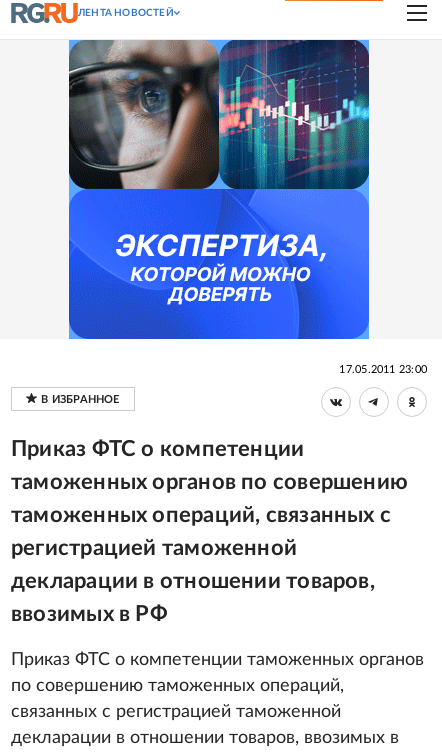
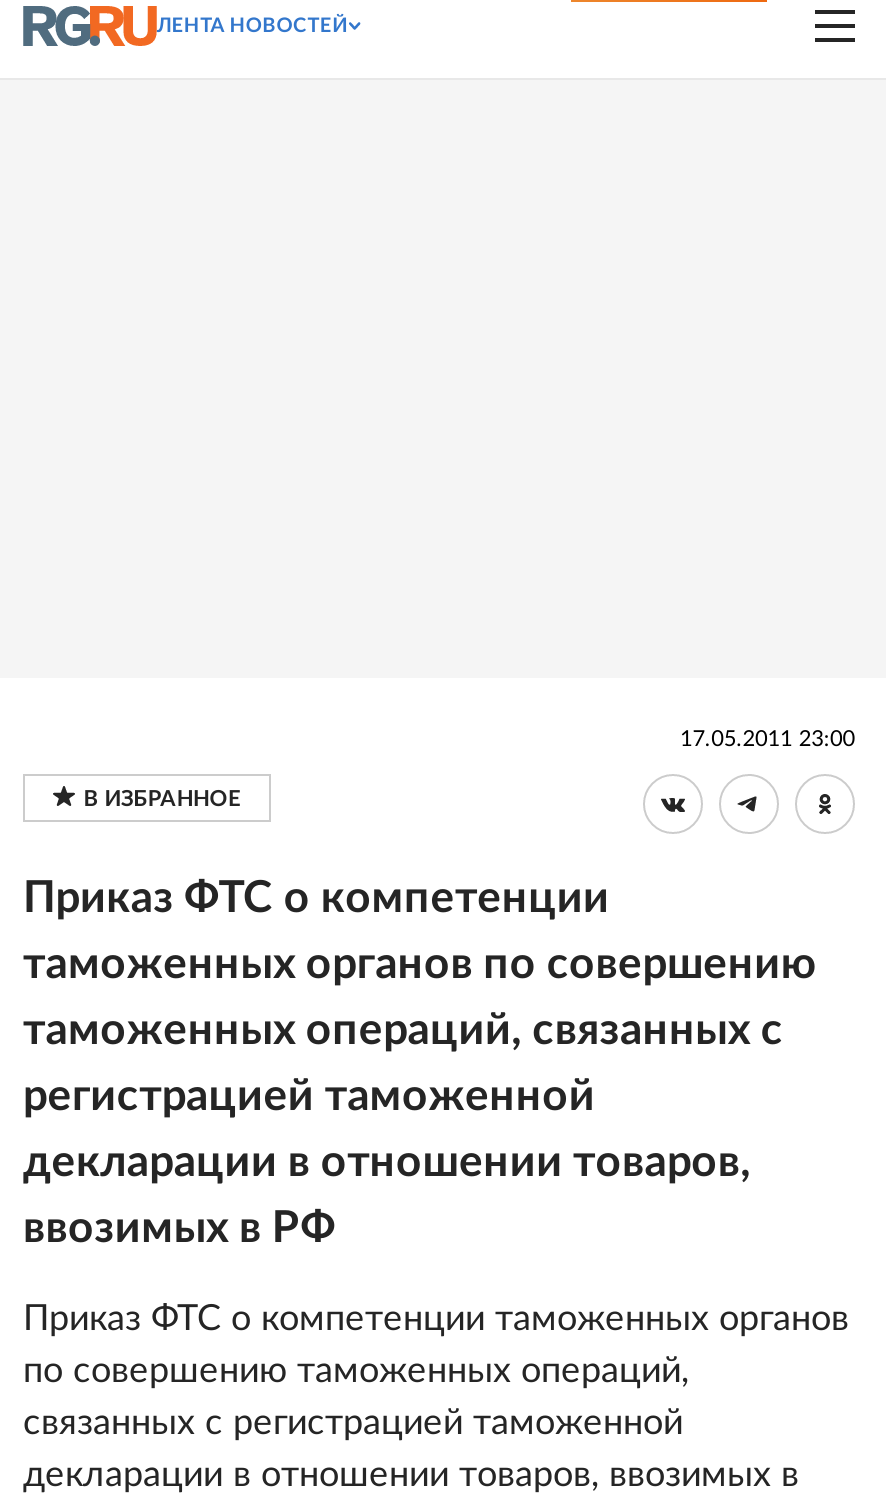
[68,39,370,340] [image] -> none

